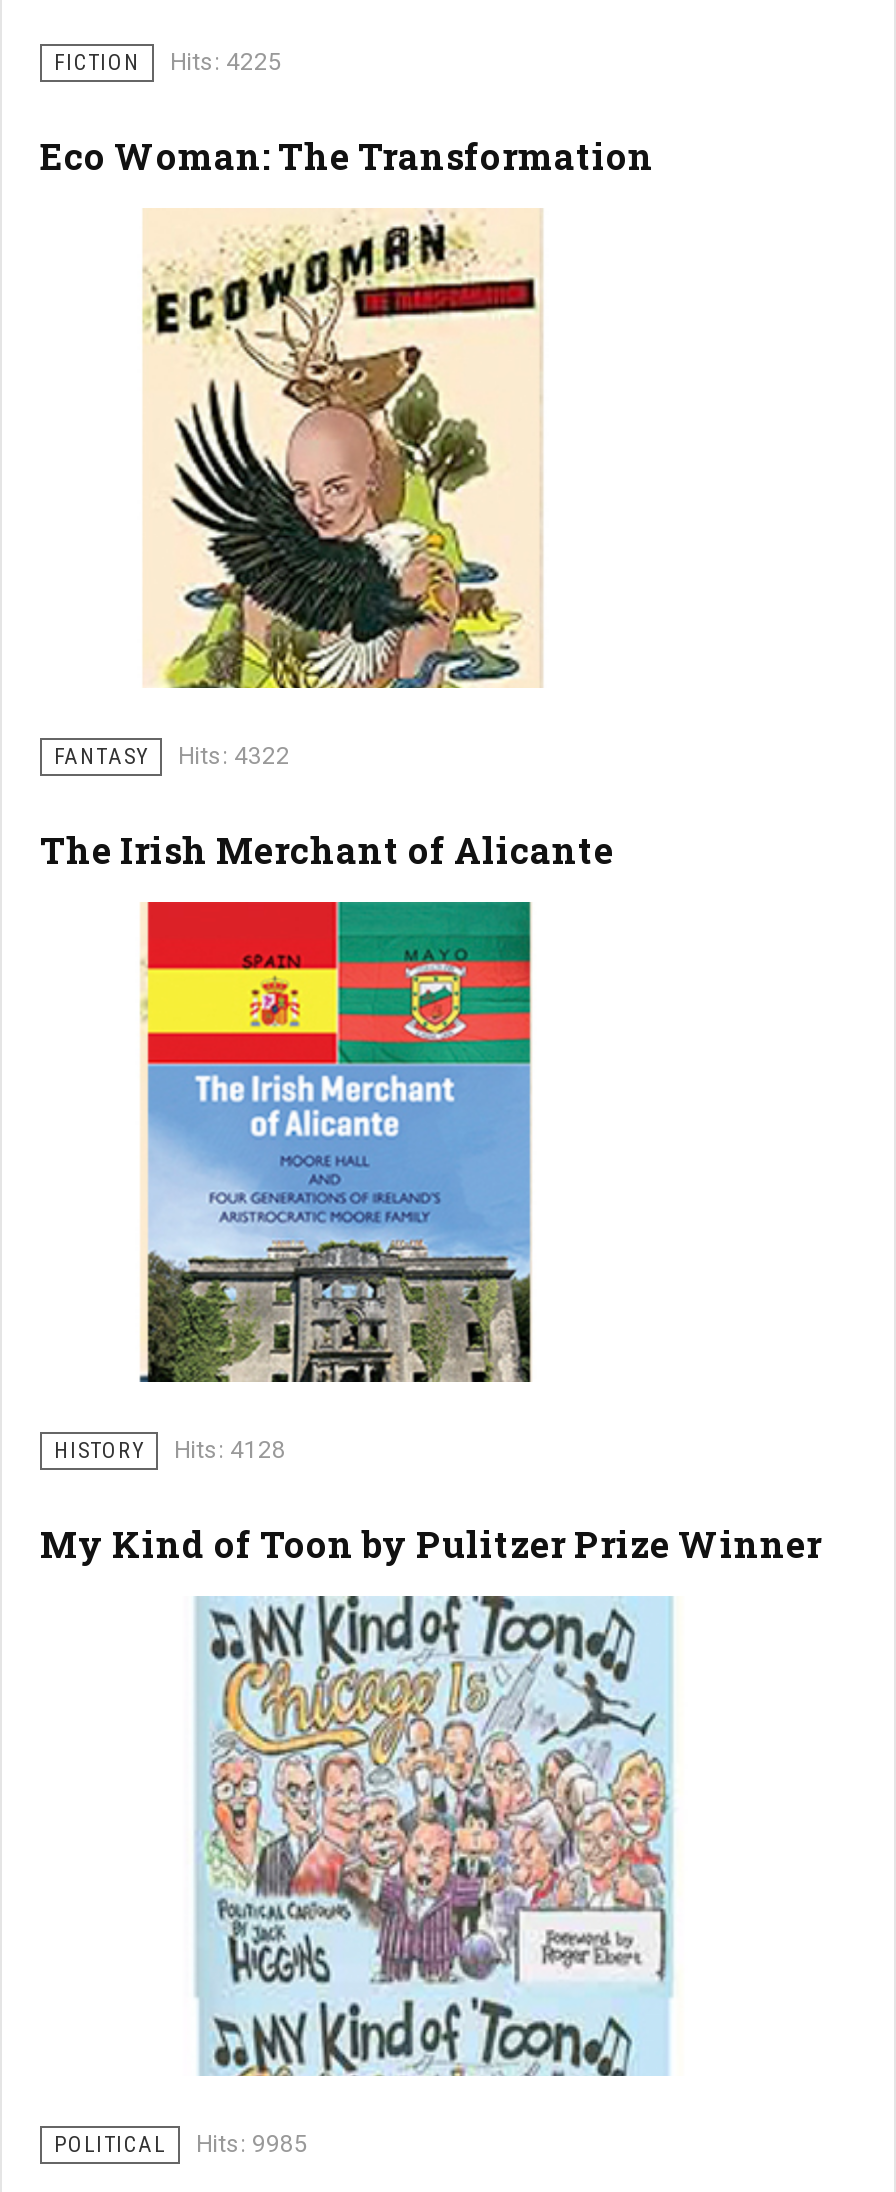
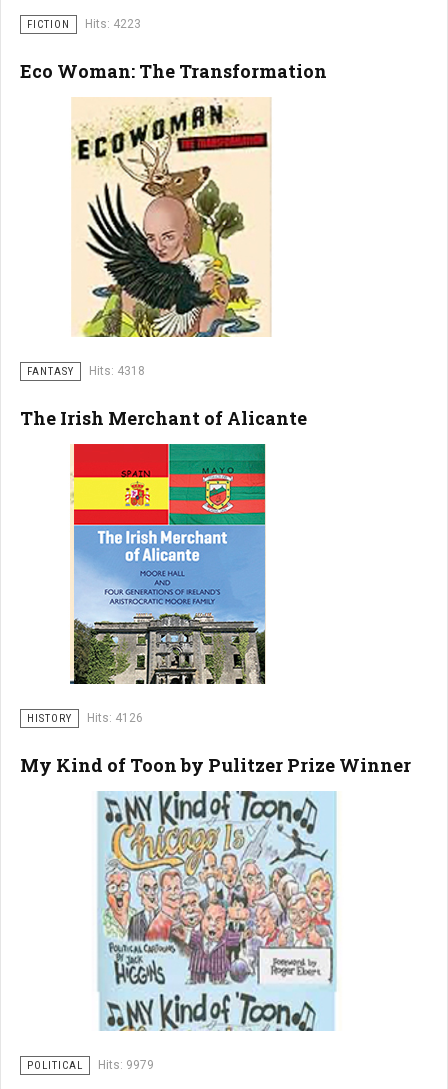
[54,48,282,76] FICTION Hits: 4225 -> [27,17,141,31] FICTION Hits: 4223
[54,742,290,770] FANTASY Hits: 4322 -> [27,364,145,378] FANTASY Hits: 4318
[54,1436,286,1464] HISTORY Hits: 4128 -> [27,711,143,725] HISTORY Hits: 4126
[54,2130,308,2158] POLITICAL Hits: 9985 -> [27,1058,154,1072] POLITICAL Hits: 9979

